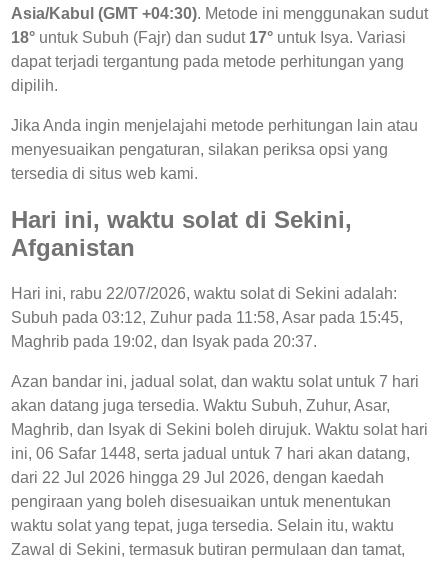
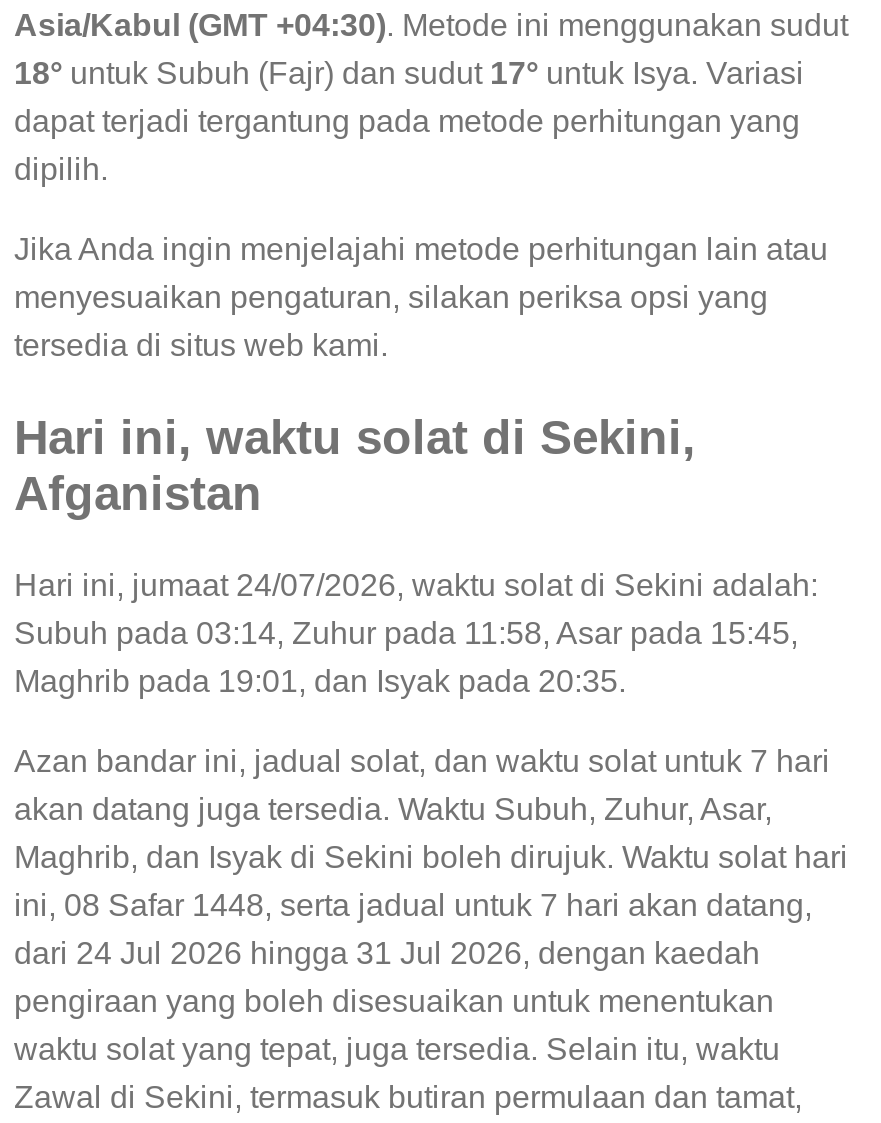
[11,285,397,302] Hari ini, rabu 22/07/2026, waktu solat di Sekini adalah: -> [14,569,818,603] Hari ini, jumaat 24/07/2026, waktu solat di Sekini adalah:
[11,309,403,326] Subuh pada 03:12, Zuhur pada 11:58, Asar pada 15:45, -> [14,617,798,651] Subuh pada 03:14, Zuhur pada 11:58, Asar pada 15:45,
[11,333,317,350] Maghrib pada 19:02, dan Isyak pada 20:37. -> [14,665,626,699] Maghrib pada 19:01, dan Isyak pada 20:35.
[11,445,410,462] ini, 06 Safar 1448, serta jadual untuk 7 hari akan datang, -> [14,889,812,923] ini, 08 Safar 1448, serta jadual untuk 7 hari akan datang,
[11,469,384,486] dari 22 Jul 2026 hingga 29 Jul 2026, dengan kaedah -> [14,937,760,971] dari 24 Jul 2026 hingga 31 Jul 2026, dengan kaedah

